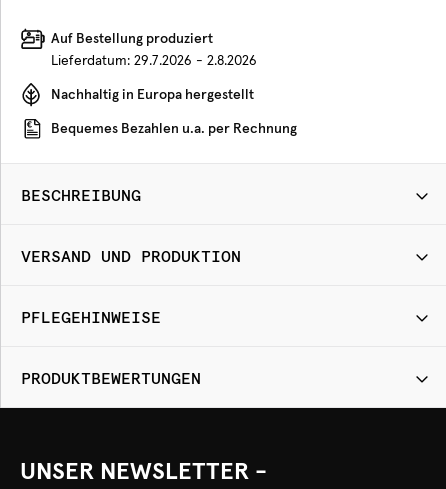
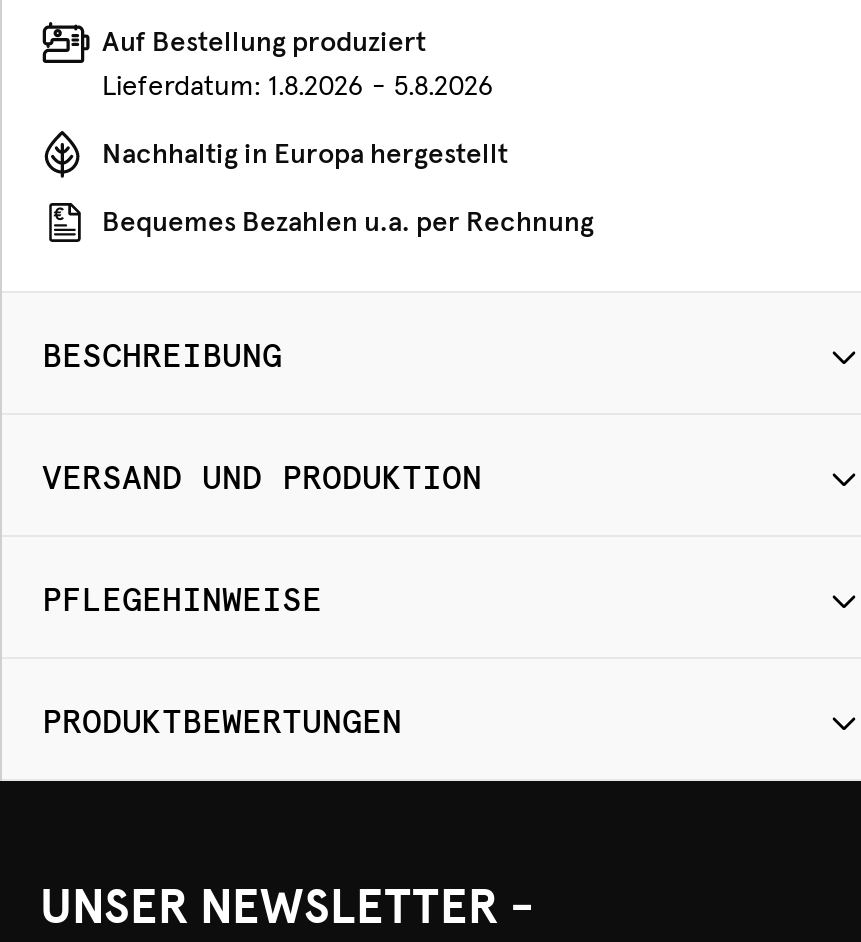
[51,54,257,68] Lieferdatum: 29.7.2026 - 2.8.2026 -> [102,73,494,101] Lieferdatum: 1.8.2026 - 5.8.2026

